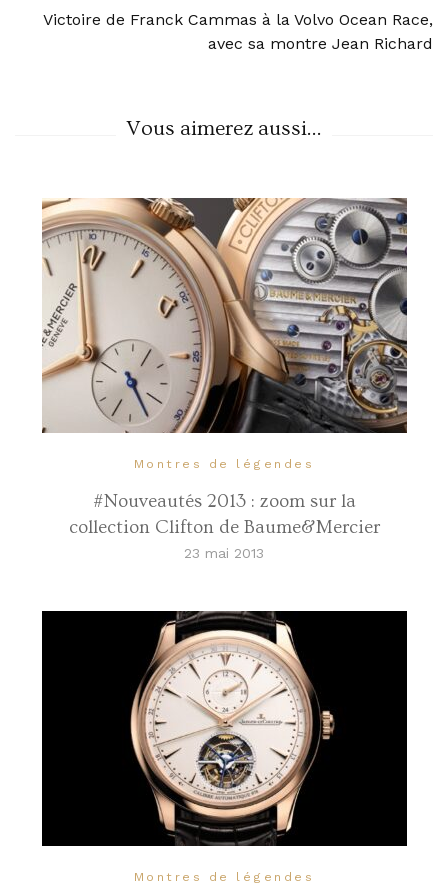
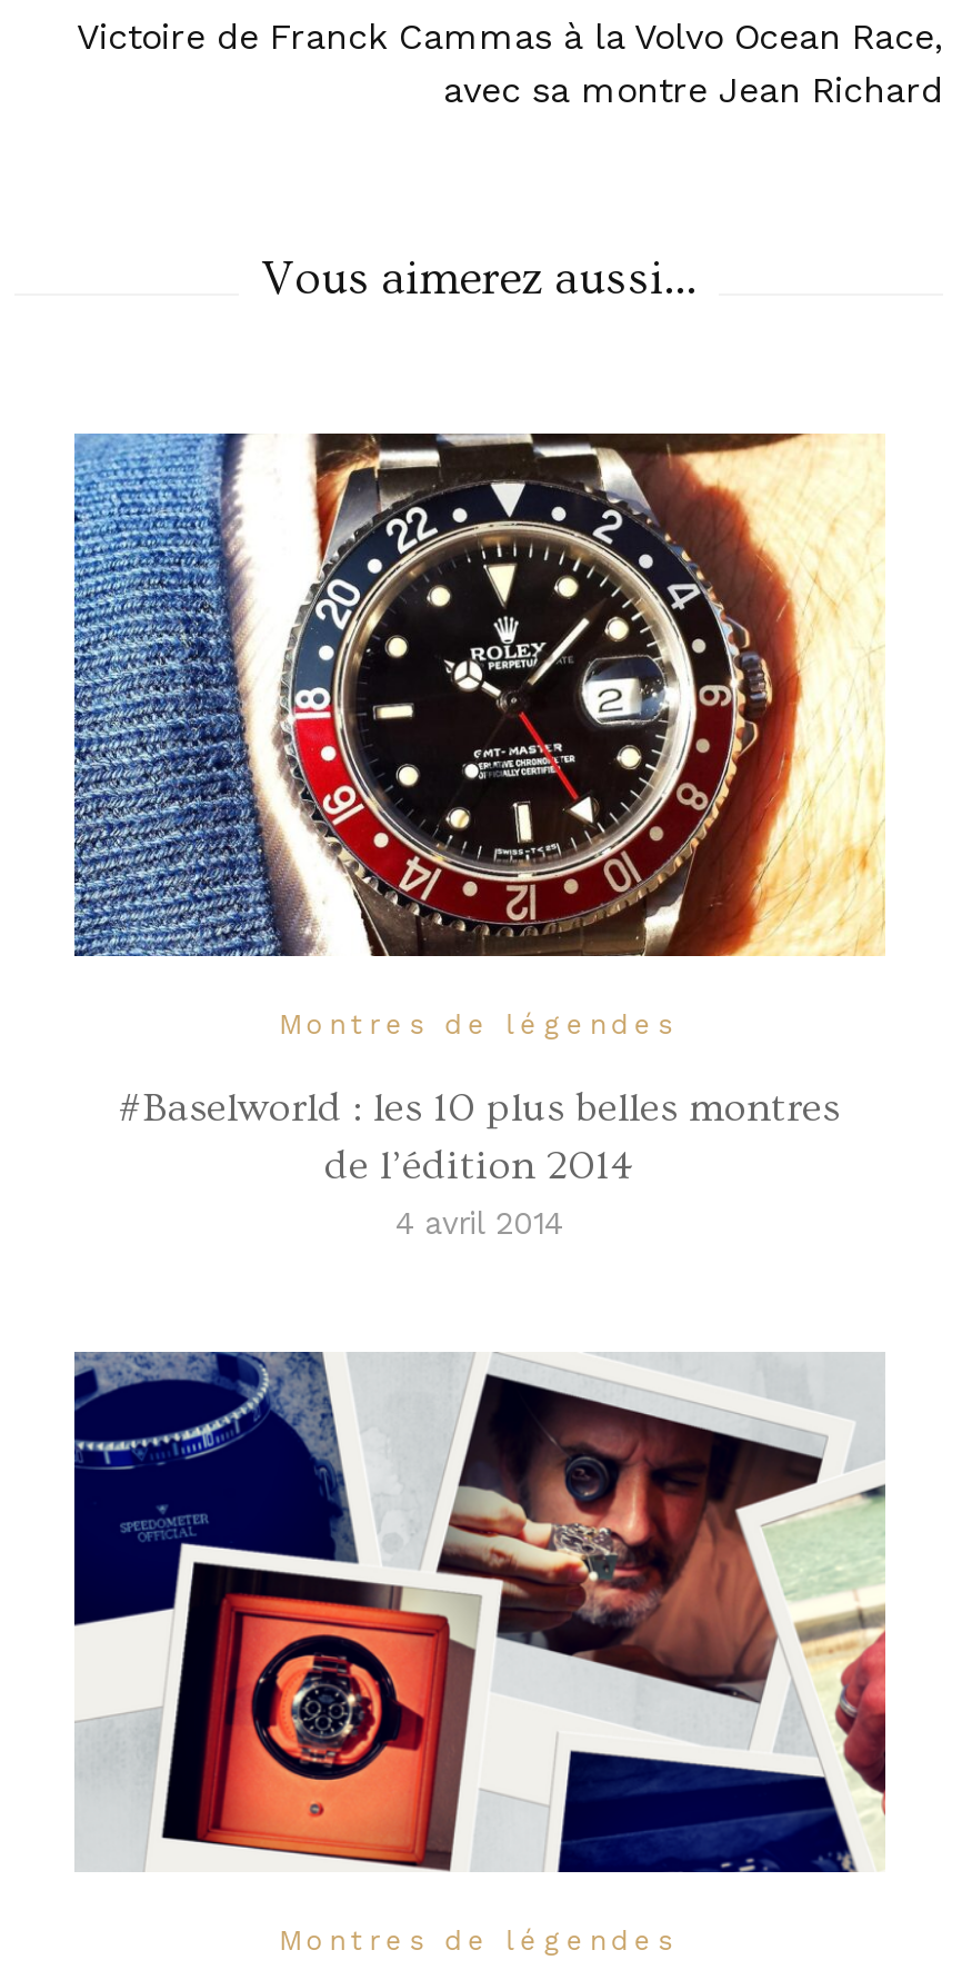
[41,197,408,434] [image] -> [72,431,885,958] [image]
[68,491,379,561] #Nouveautés 2013 : zoom sur la | collection Clifton de Baume&Mercier | 23 mai 2013 -> [118,1084,840,1240] #Baselworld : les 10 plus belles montres | de l’édition 2014 | 4 avril 2014
[41,610,408,847] [image] -> [72,1350,888,1874] [image]

